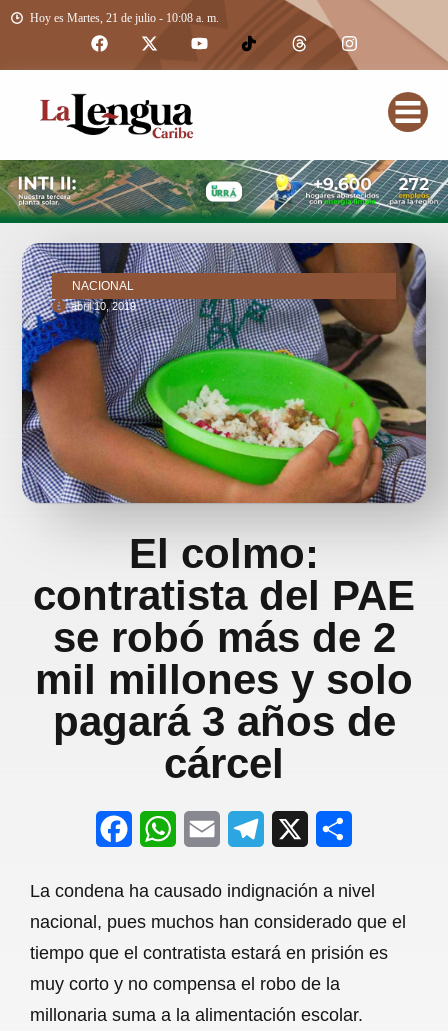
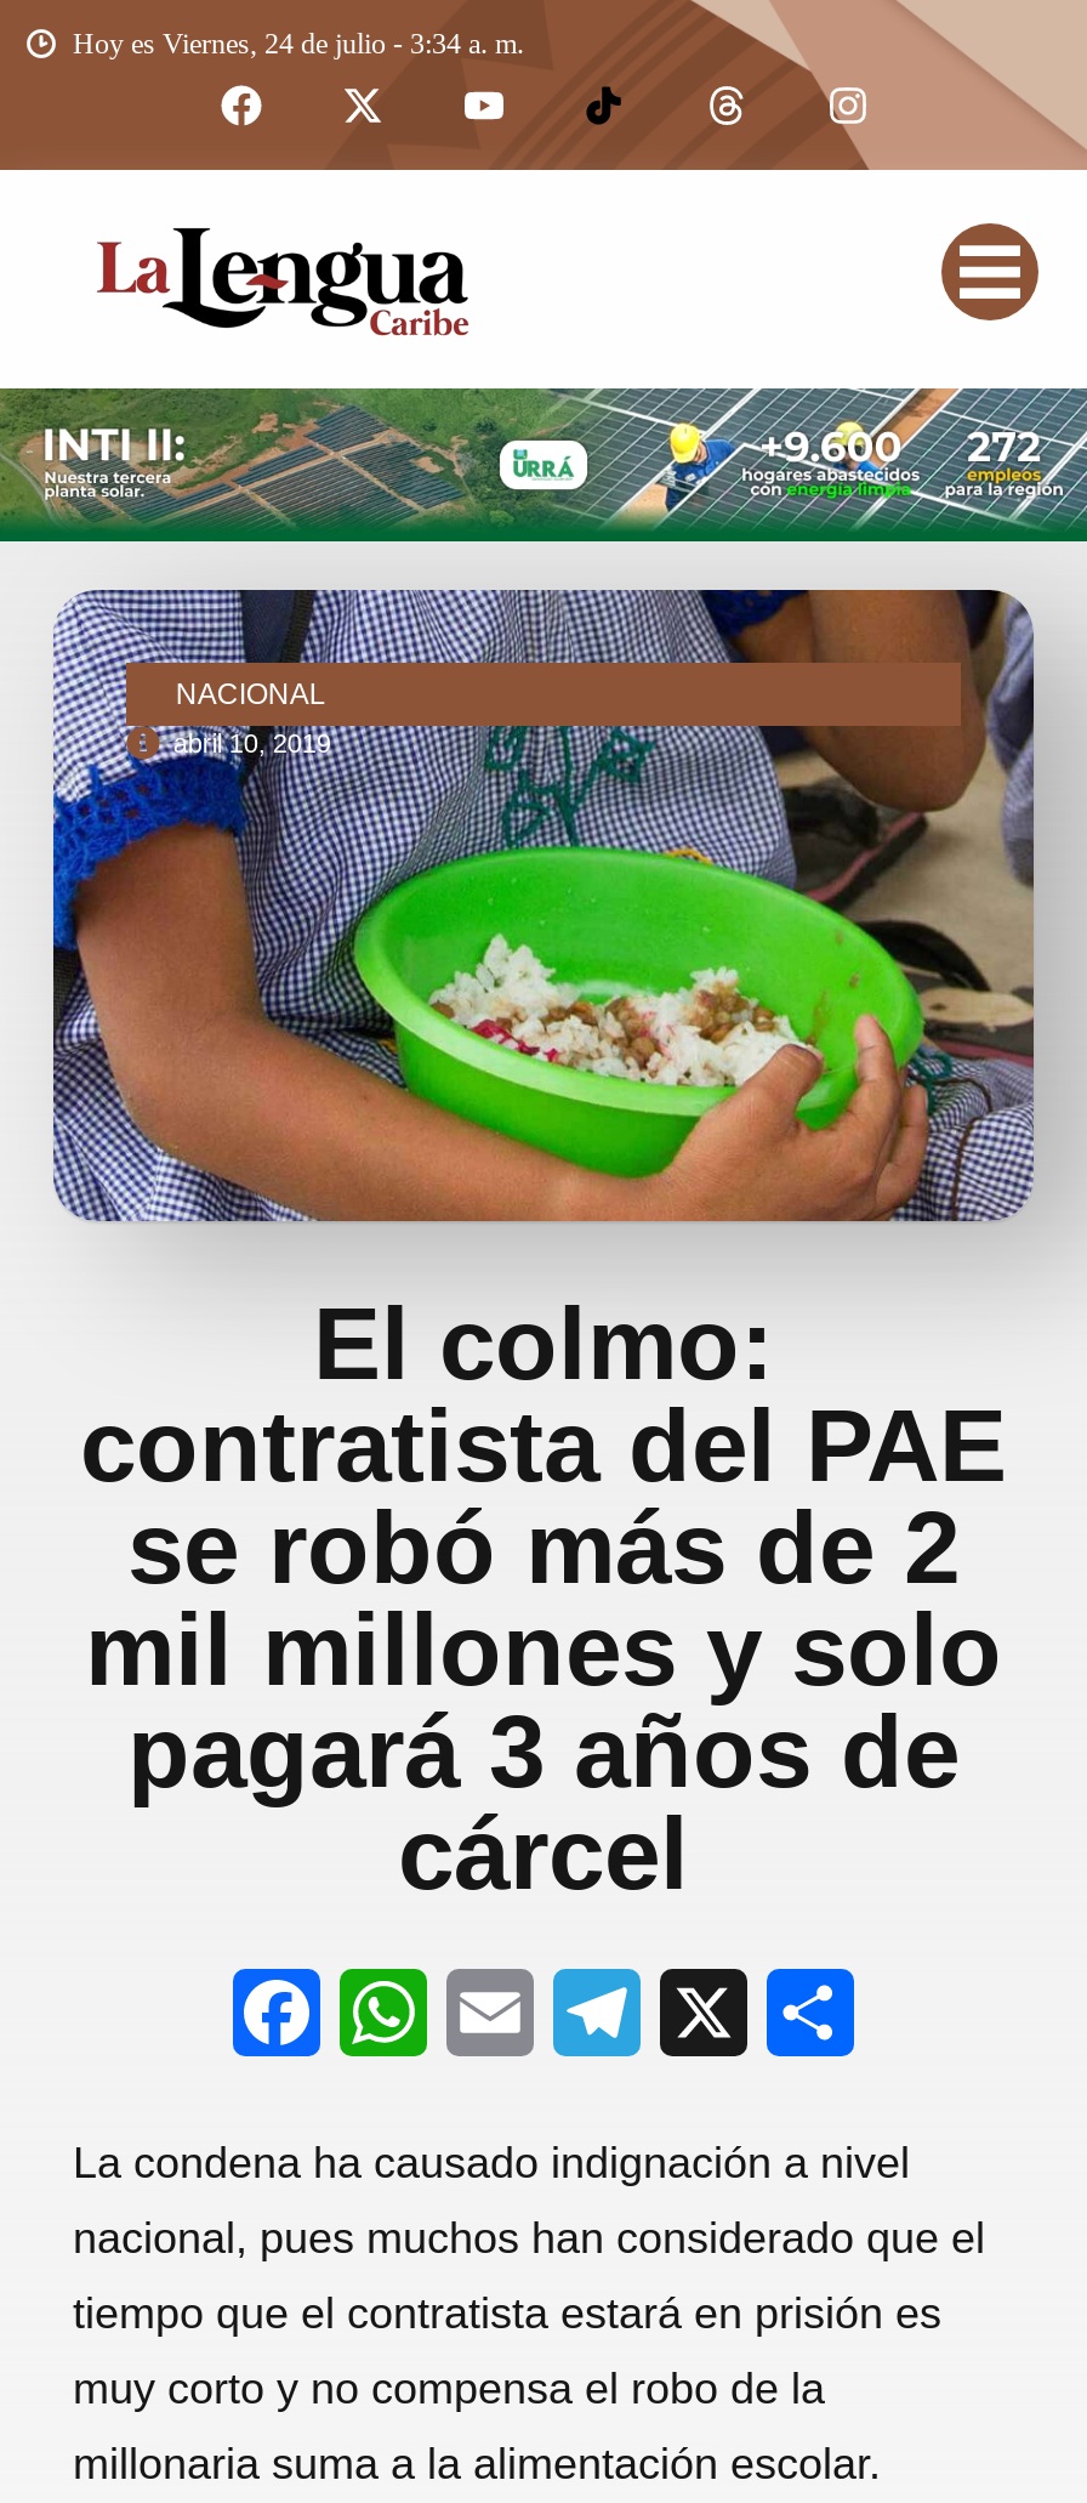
[30,11,219,25] Hoy es Martes, 21 de julio - 10:08 a. m. -> [73,27,524,61] Hoy es Viernes, 24 de julio - 3:34 a. m.

